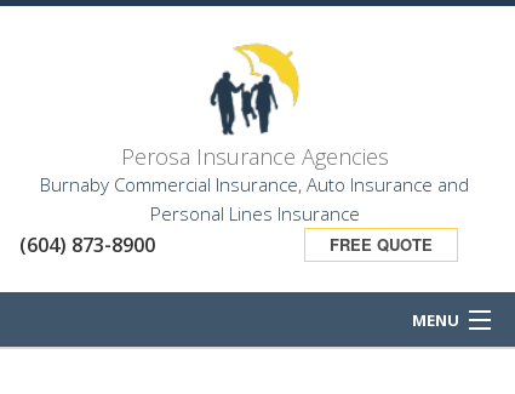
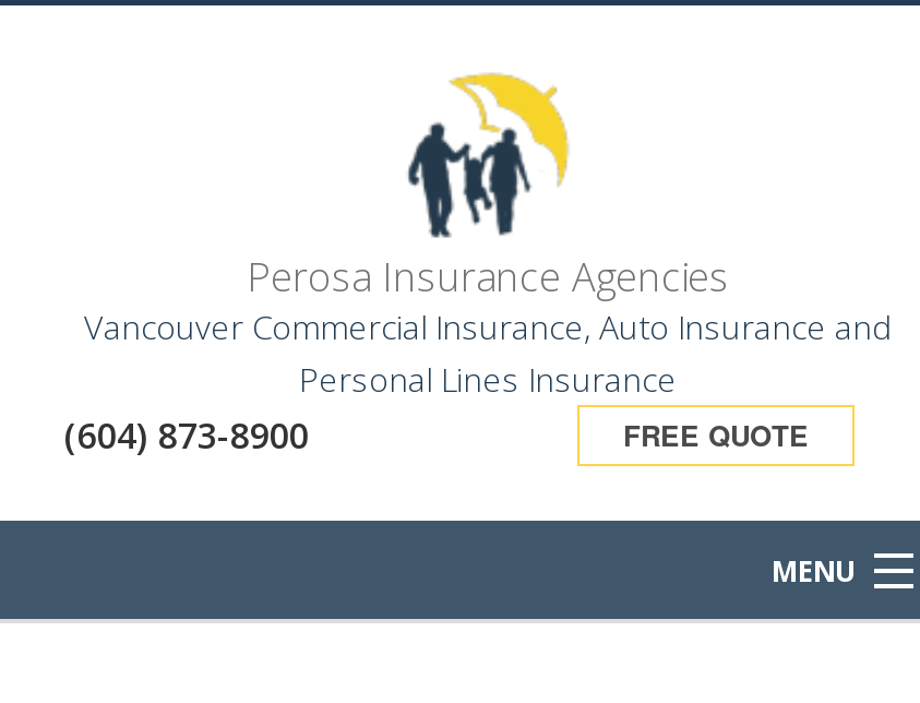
[40,172,469,197] Burnaby Commercial Insurance, Auto Insurance and -> [84,305,892,349] Vancouver Commercial Insurance, Auto Insurance and

